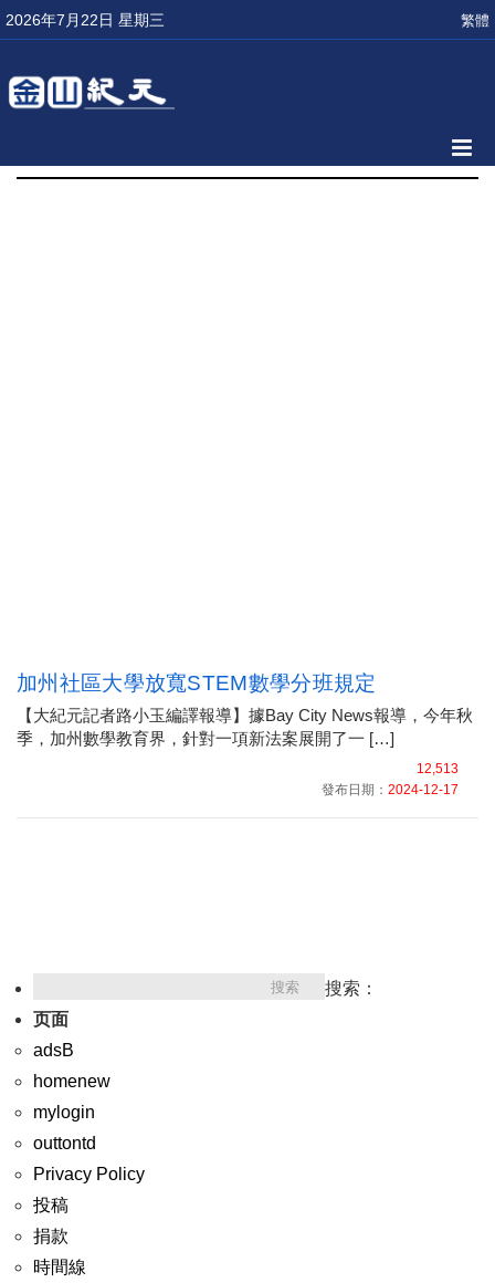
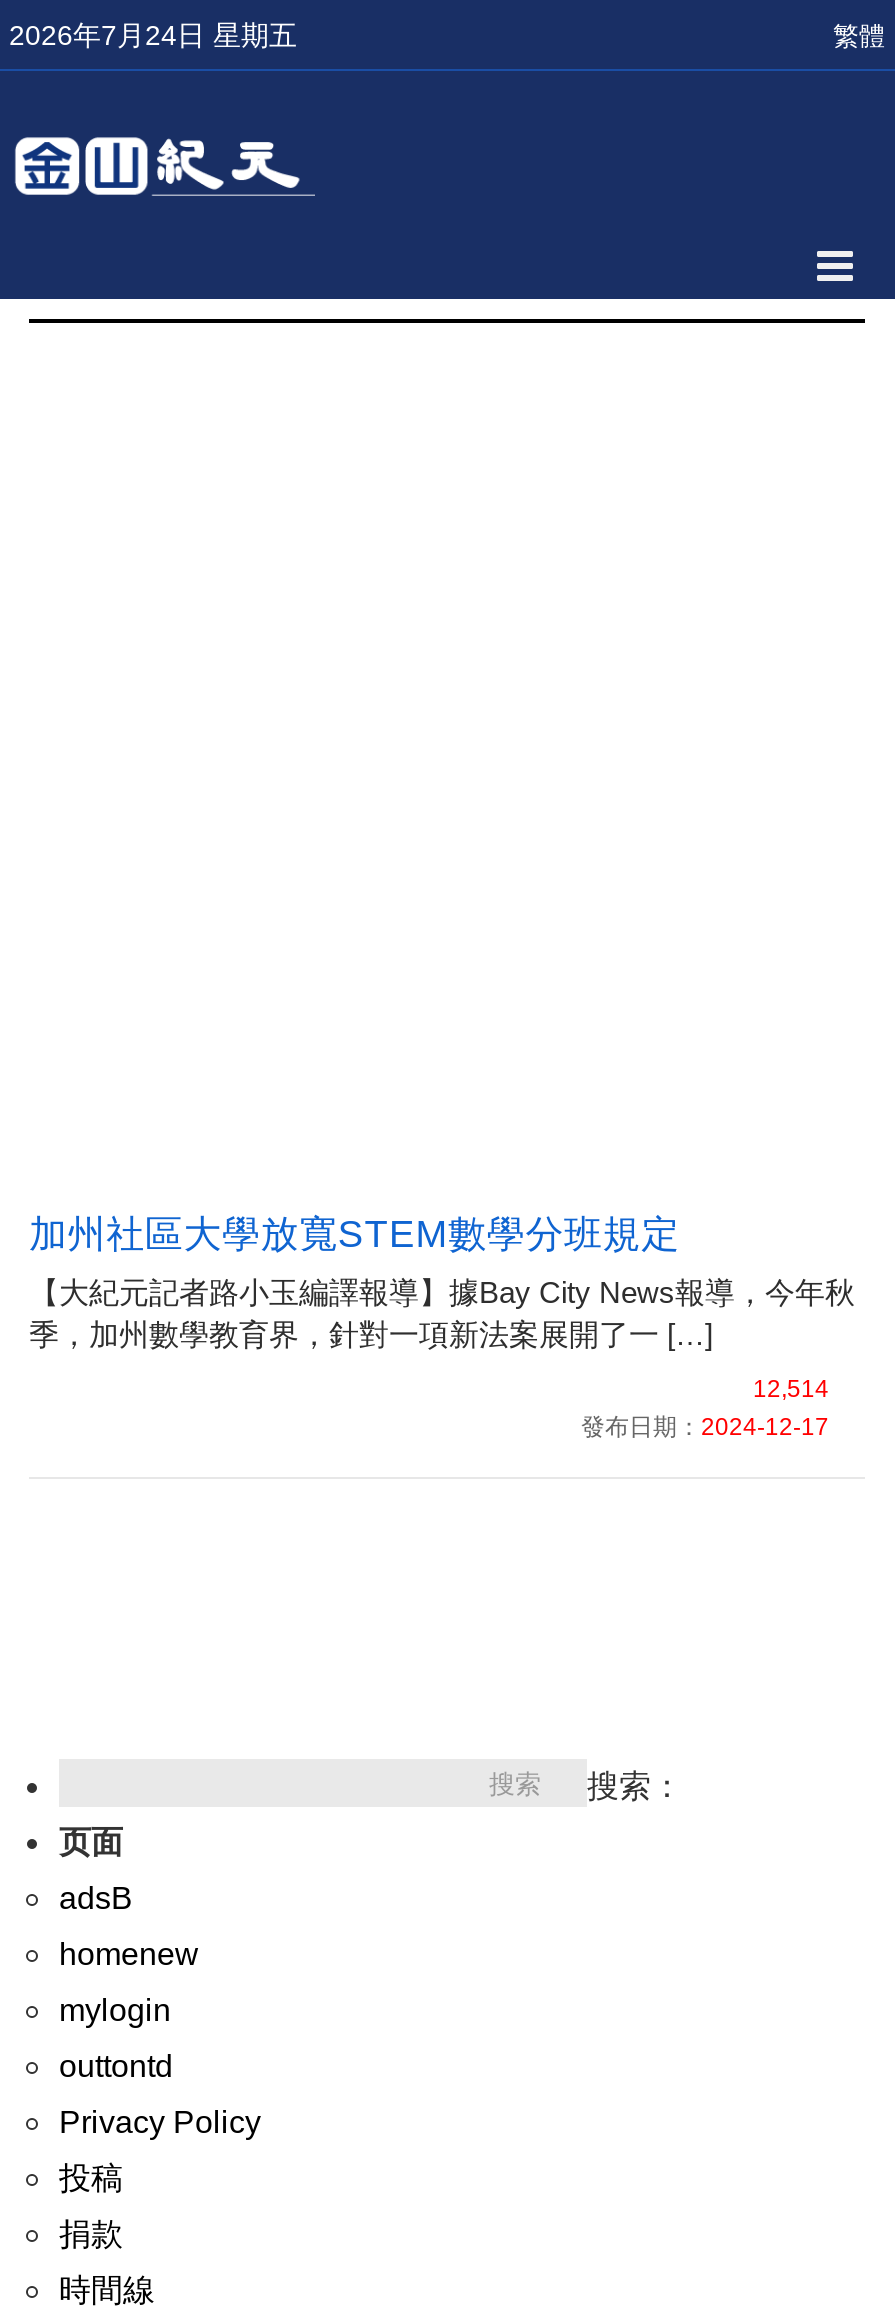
[6,11,165,29] 2026年7月22日 星期三 -> [9,19,297,51] 2026年7月24日 星期五
[417,761,459,776] 12,513 -> [753,1375,829,1403] 12,514

